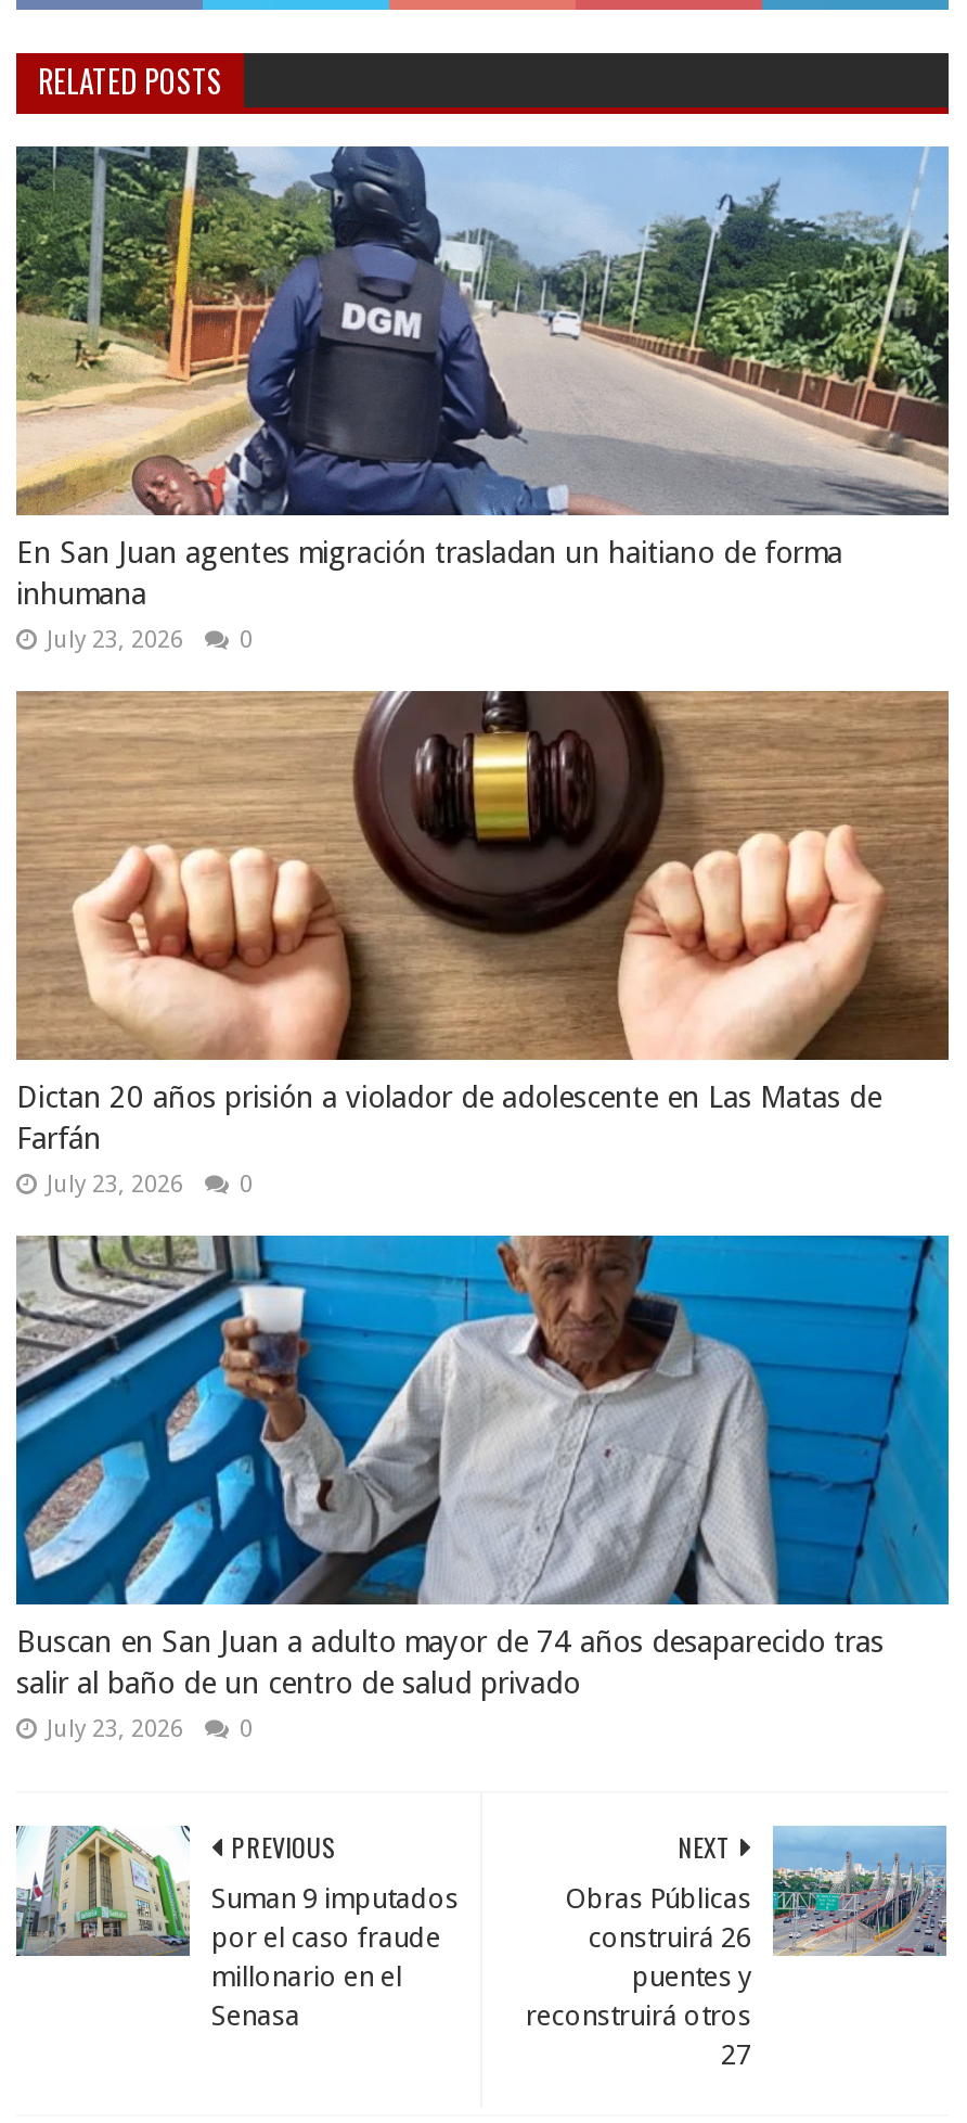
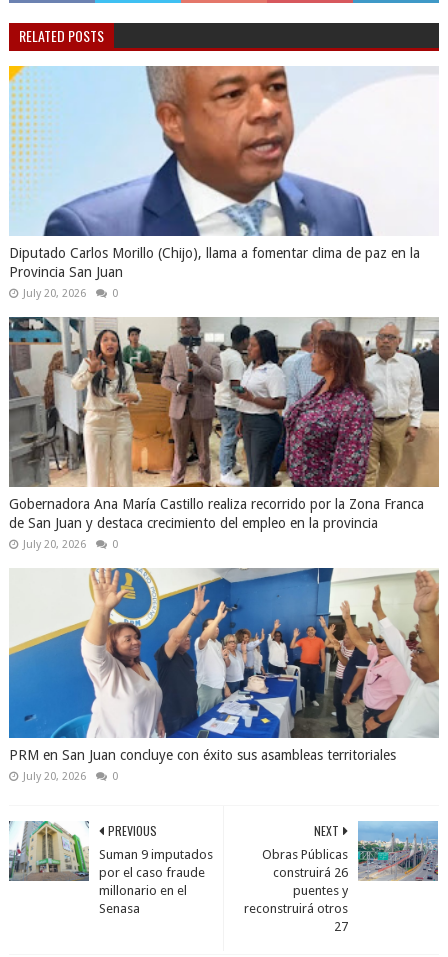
[14,144,951,654] [image] | En San Juan agentes migración trasladan un haitiano de forma | inhumana | July 23, 2026 -> [8,65,439,300] [image] | Diputado Carlos Morillo (Chijo), llama a fomentar clima de paz en la | Provincia San Juan | July 20, 2026
[14,689,951,1199] [image] | Dictan 20 años prisión a violador de adolescente en Las Matas de | Farfán | July 23, 2026 -> [8,316,440,551] [image] | Gobernadora Ana María Castillo realiza recorrido por la Zona Franca | de San Juan y destaca crecimiento del empleo en la provincia | July 20, 2026
[14,1233,951,1743] [image] | Buscan en San Juan a adulto mayor de 74 años desaparecido tras | salir al baño de un centro de salud privado | July 23, 2026 -> [8,567,440,783] [image] | PRM en San Juan concluye con éxito sus asambleas territoriales | July 20, 2026

